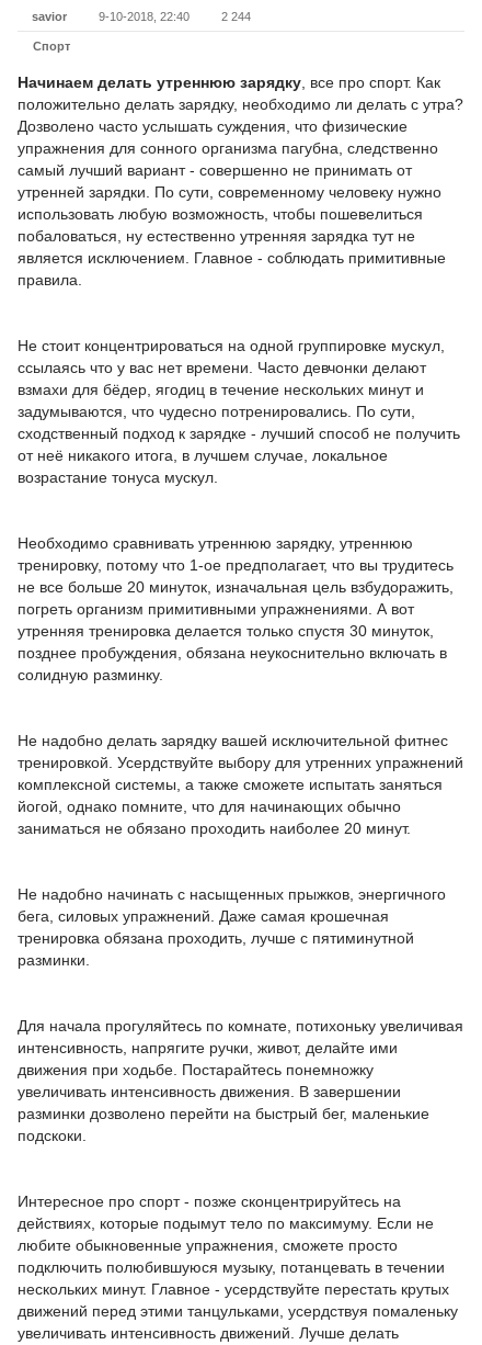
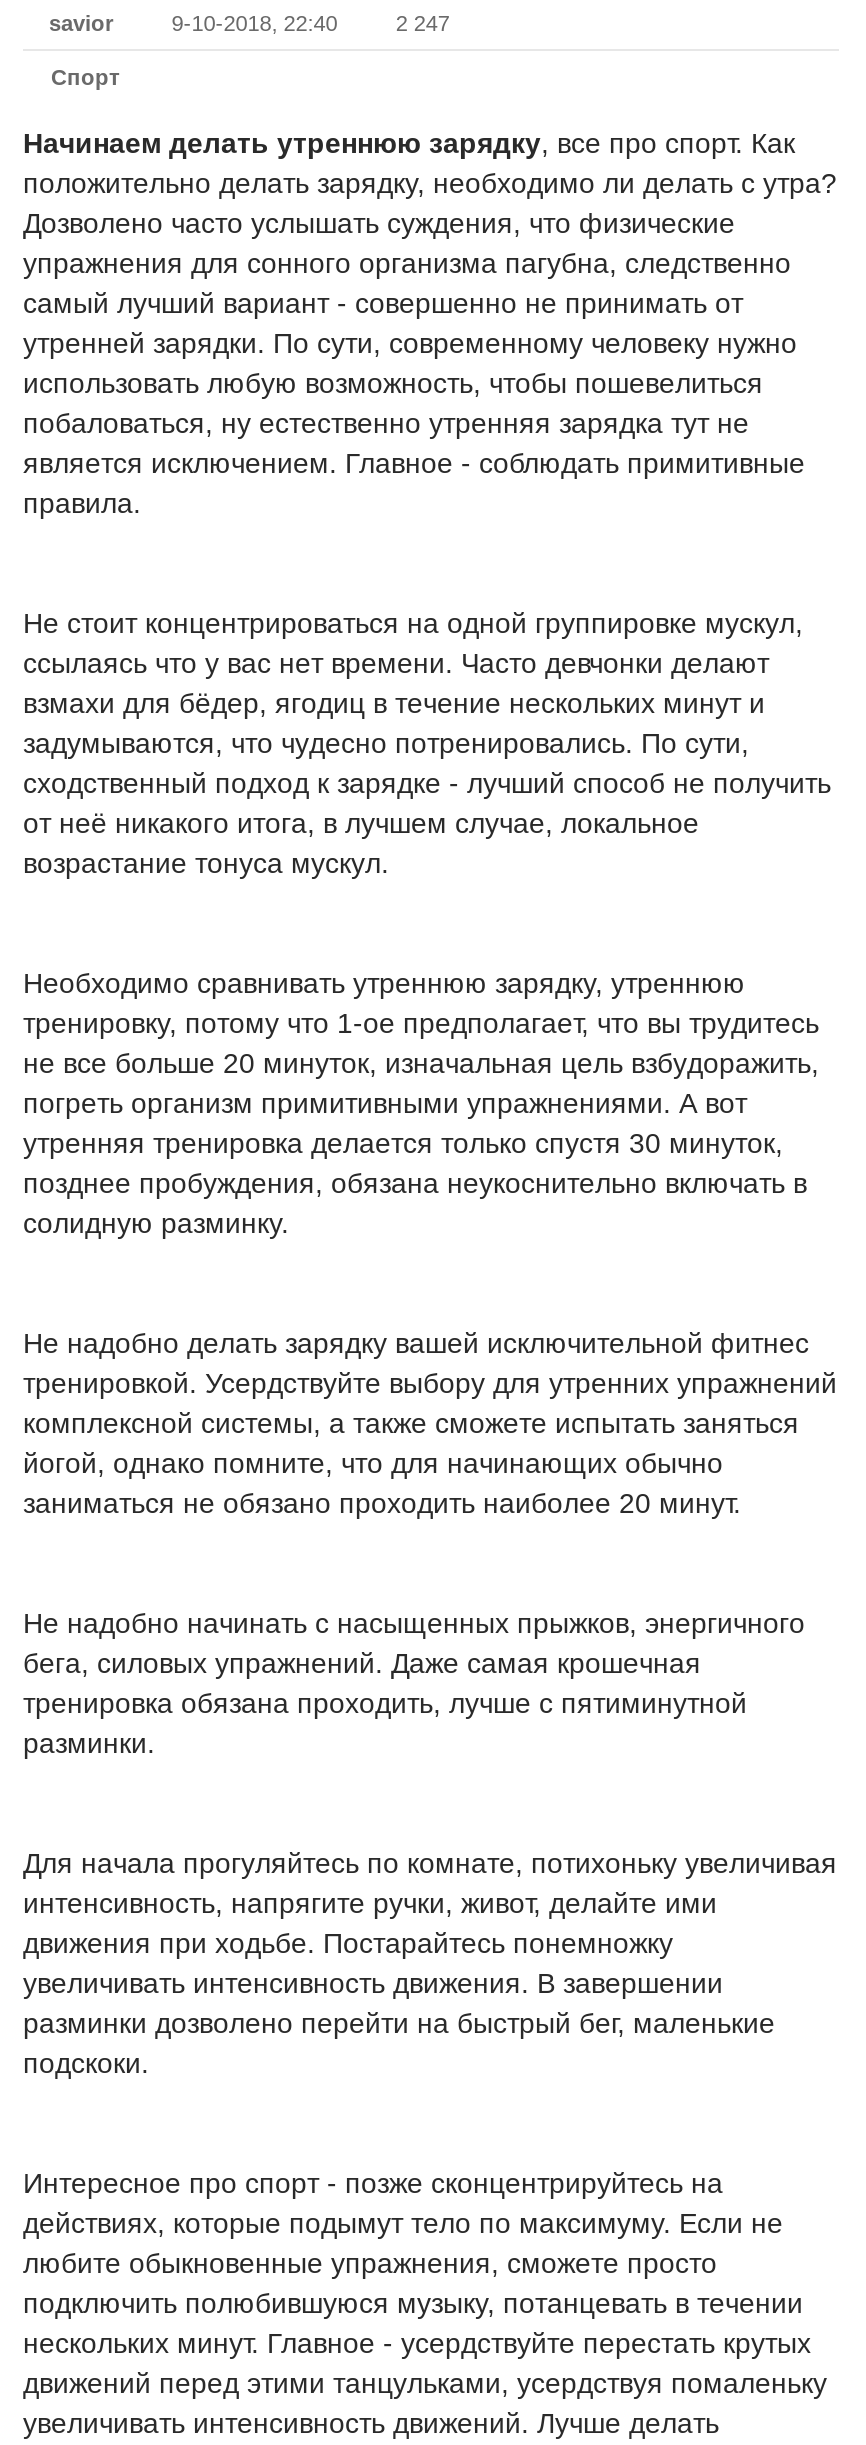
[222,10,251,23] 2 244 -> [396,11,450,35] 2 247

